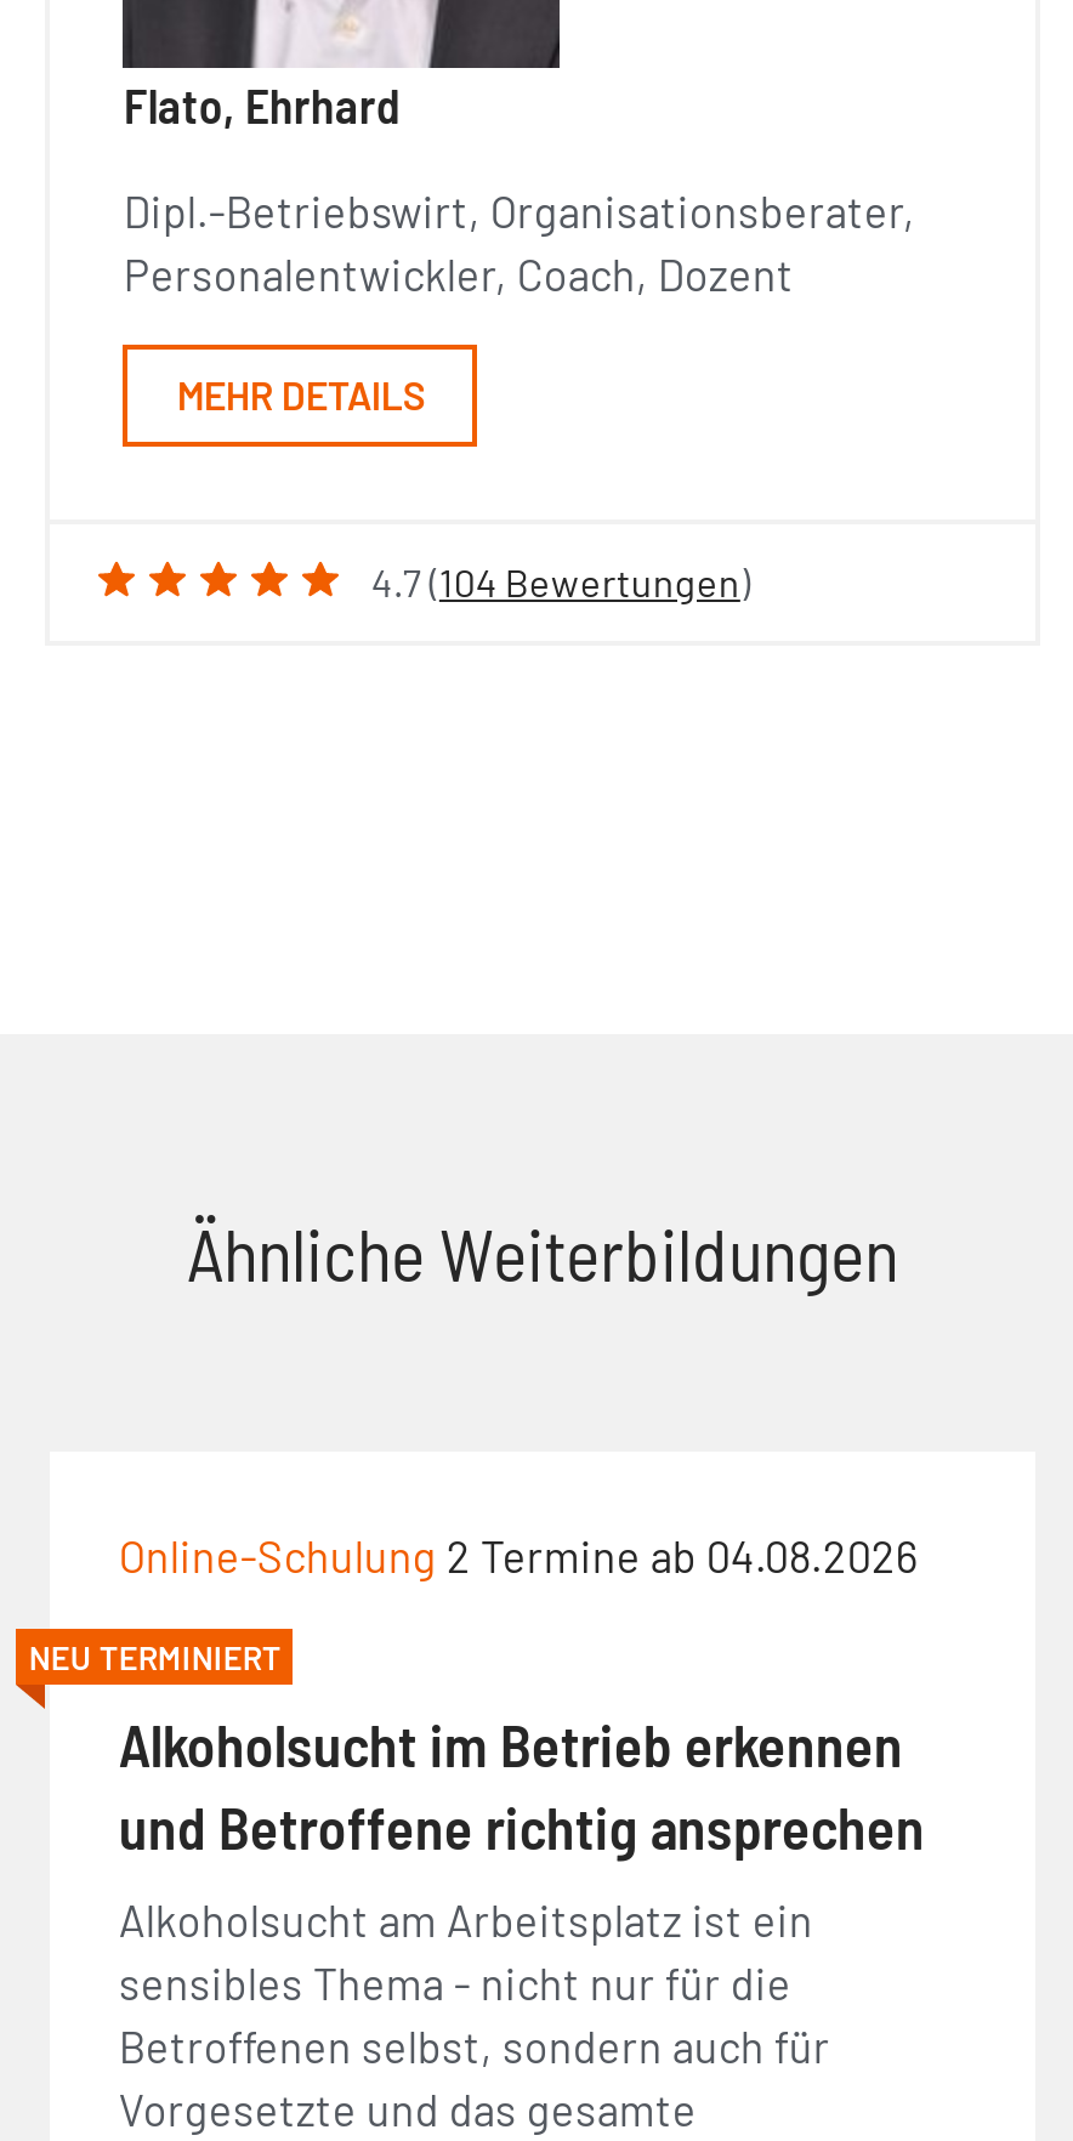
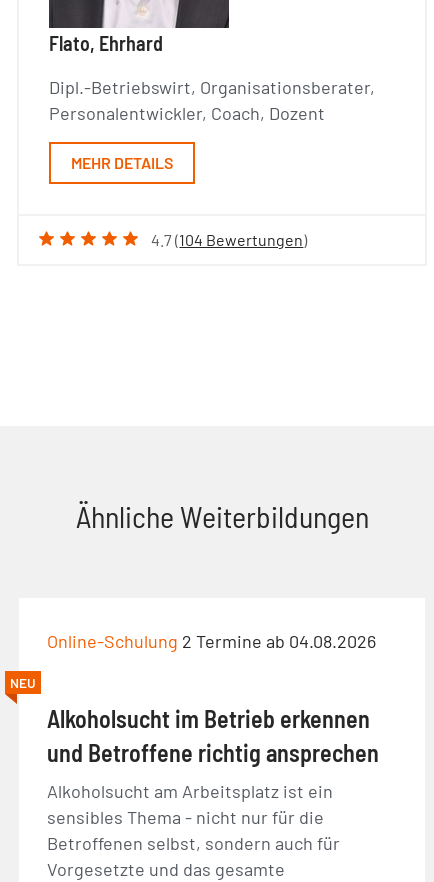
[29,1636,281,1677] NEU TERMINIERT -> [10,674,36,691] NEU

